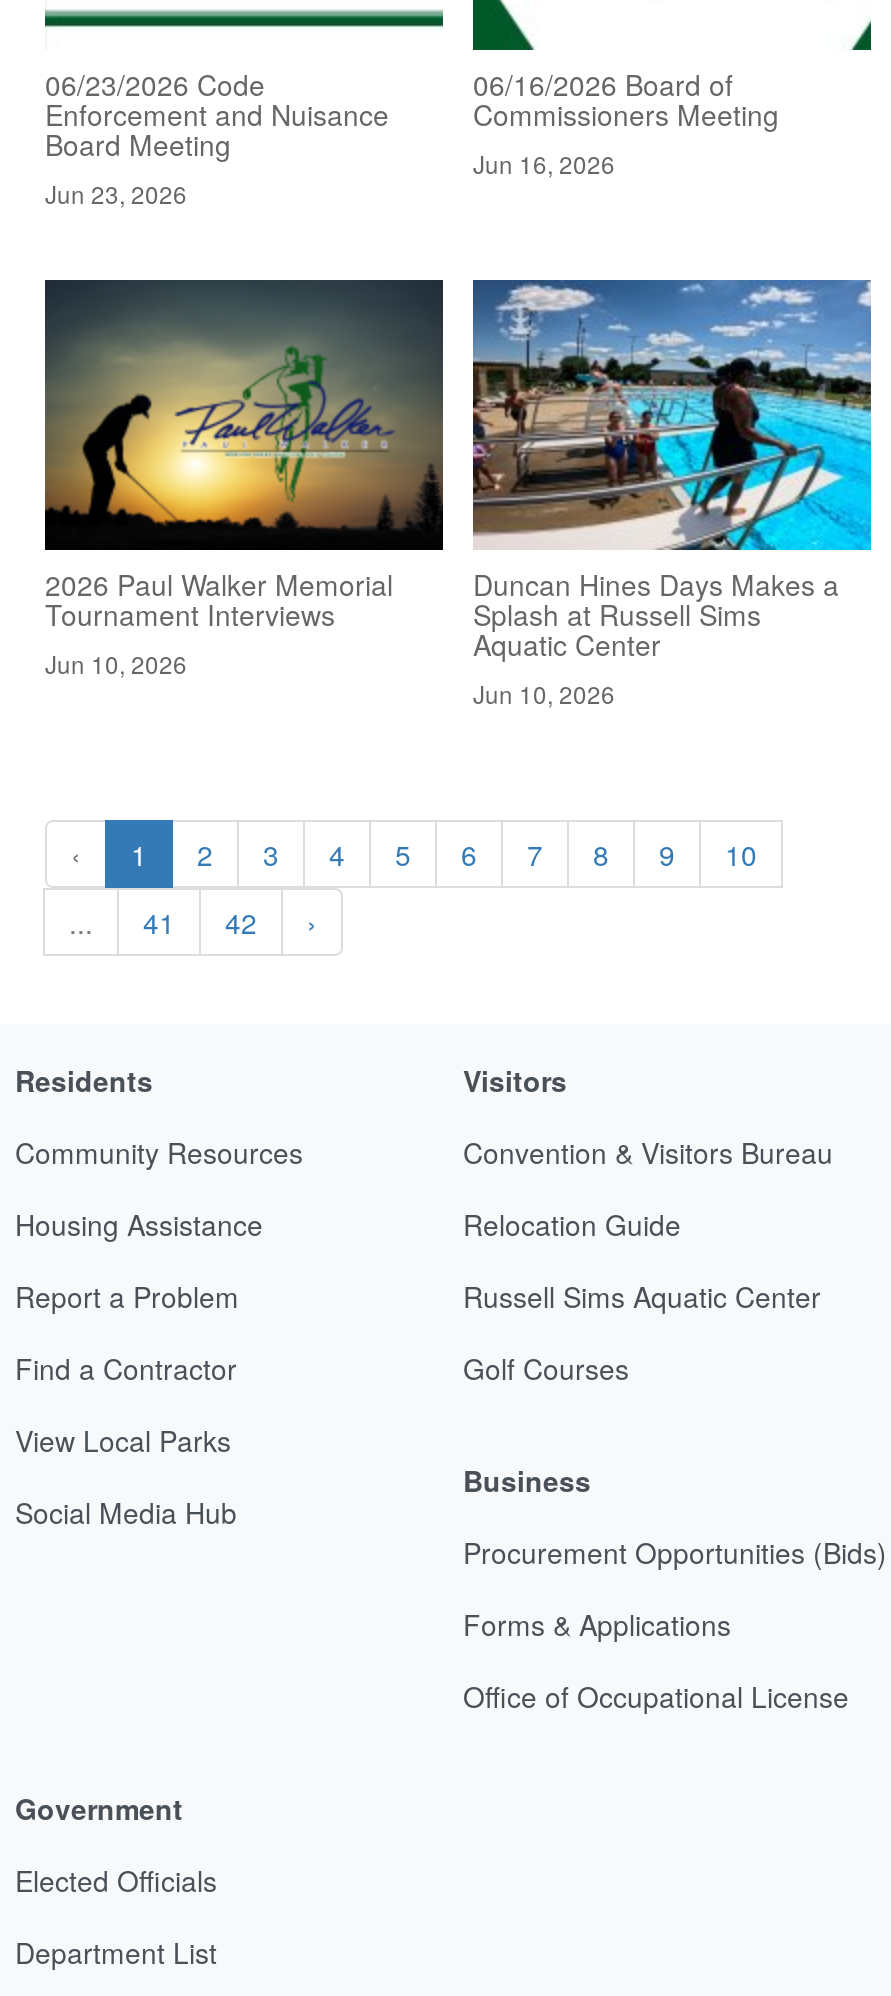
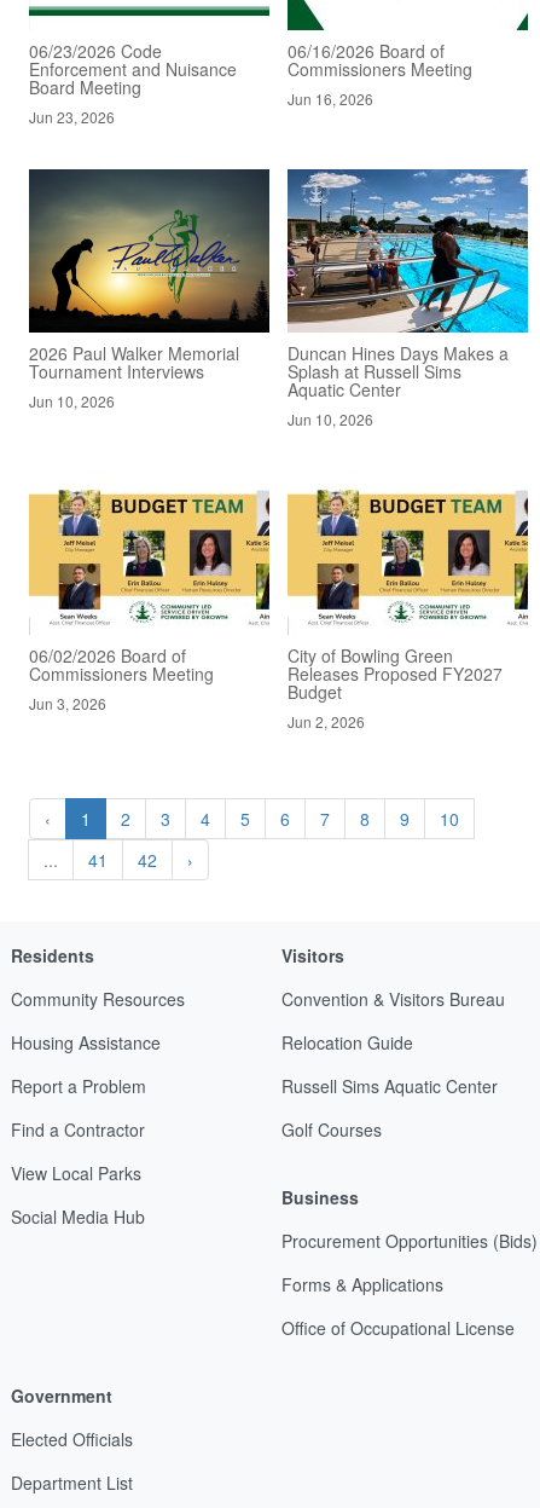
none -> [28,489,271,713] [image] | 06/02/2026 Board of | Commissioners Meeting | Jun 3, 2026
none -> [286,489,529,731] [image] | City of Bowling Green | Releases Proposed FY2027 | Budget | Jun 2, 2026

